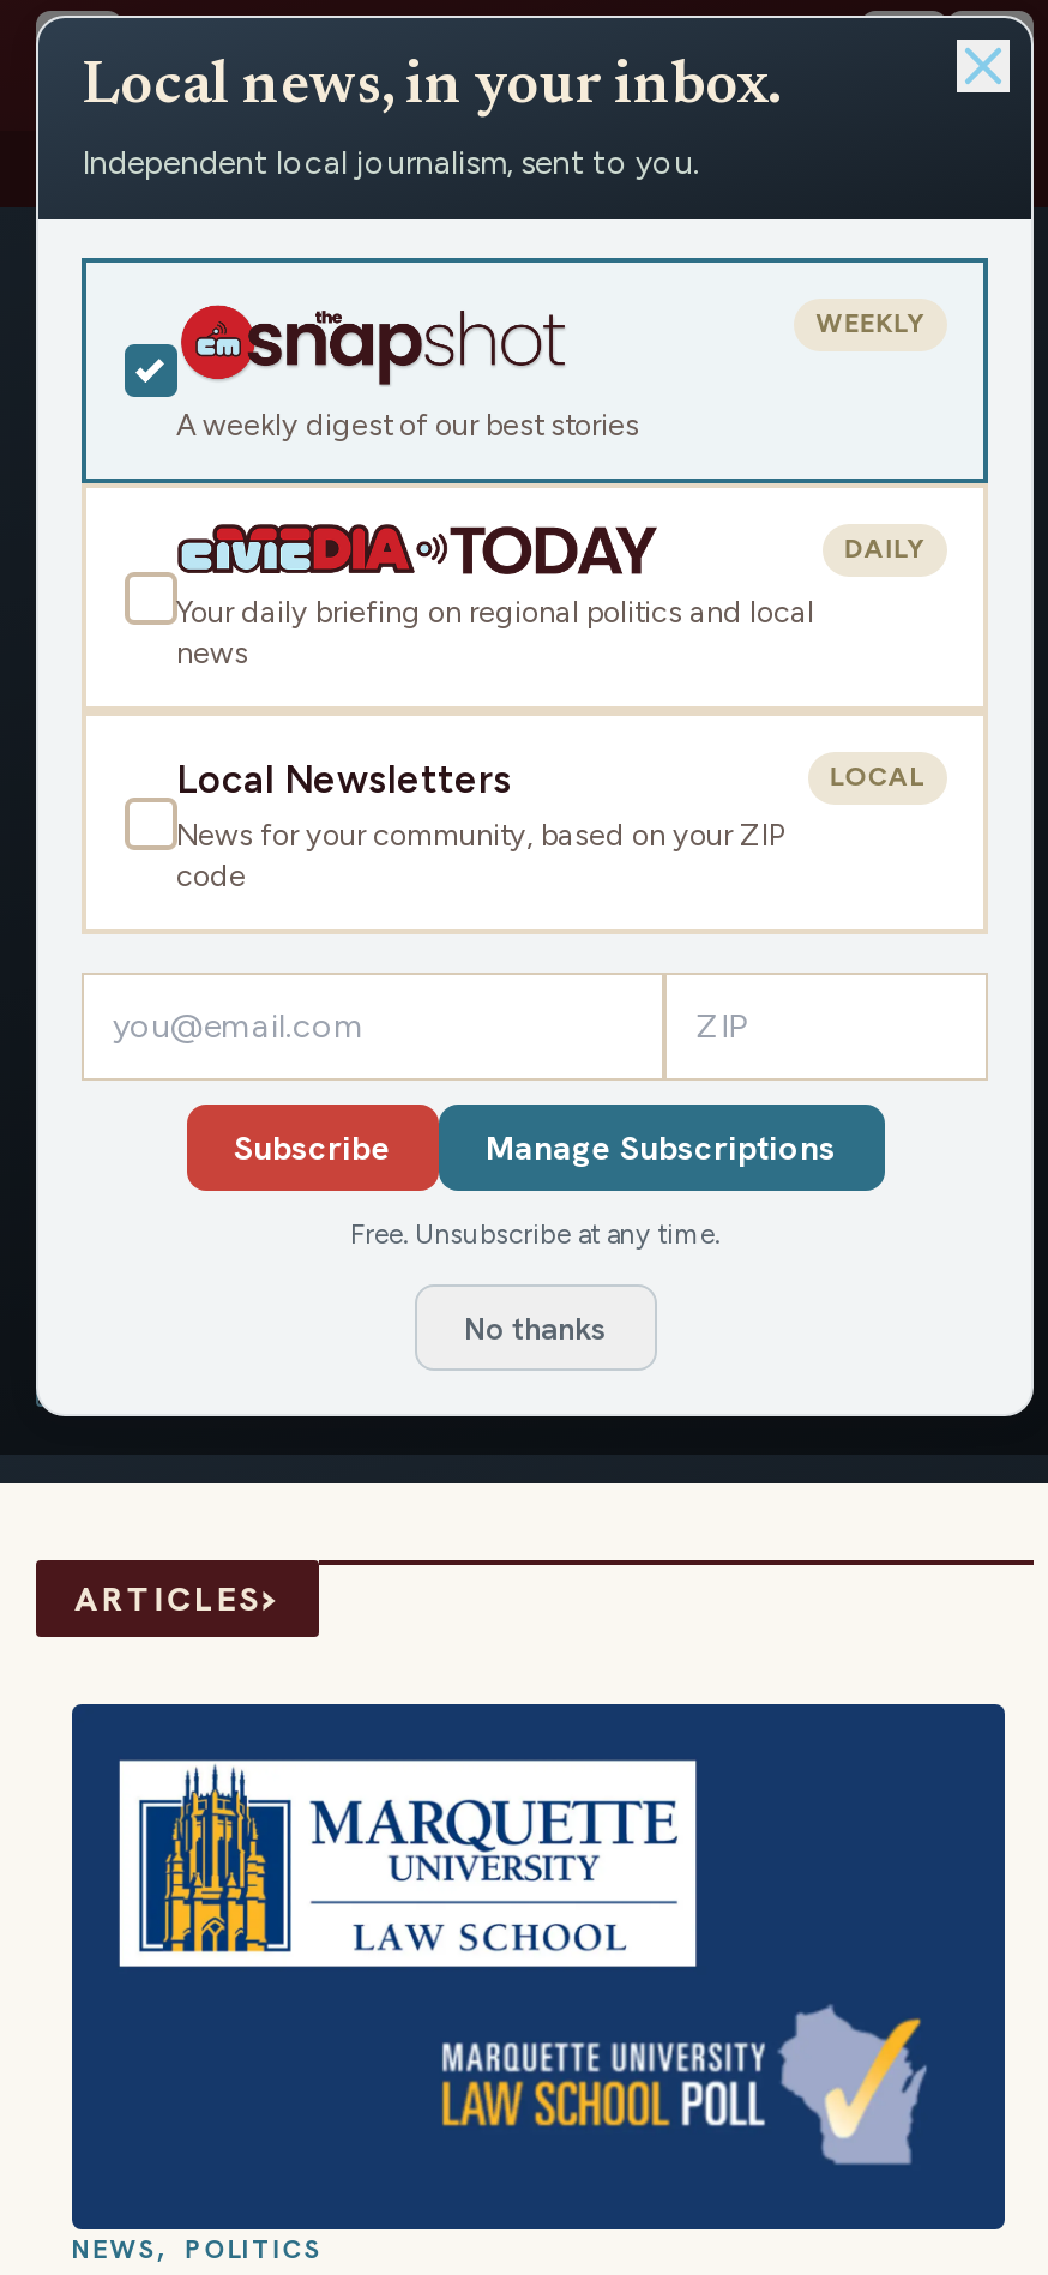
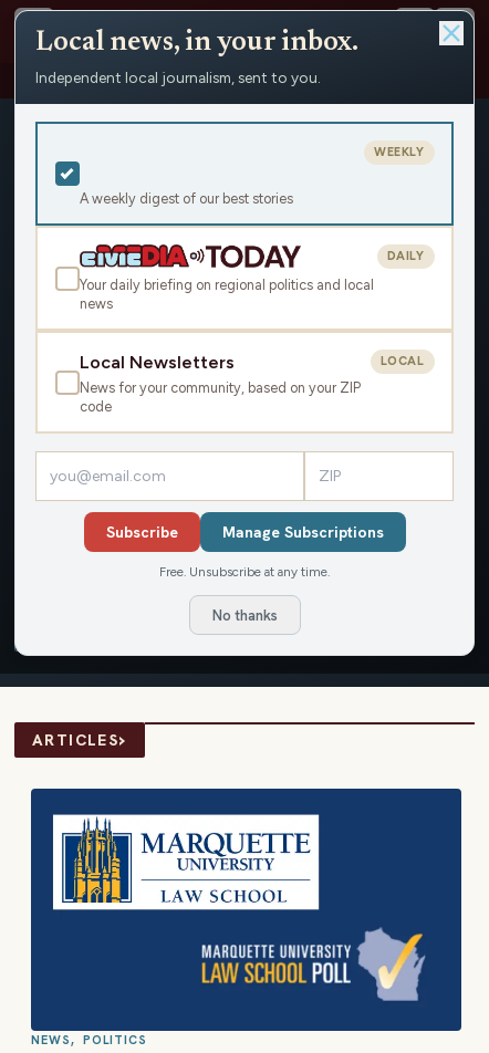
[180,303,566,387] [image] -> none

